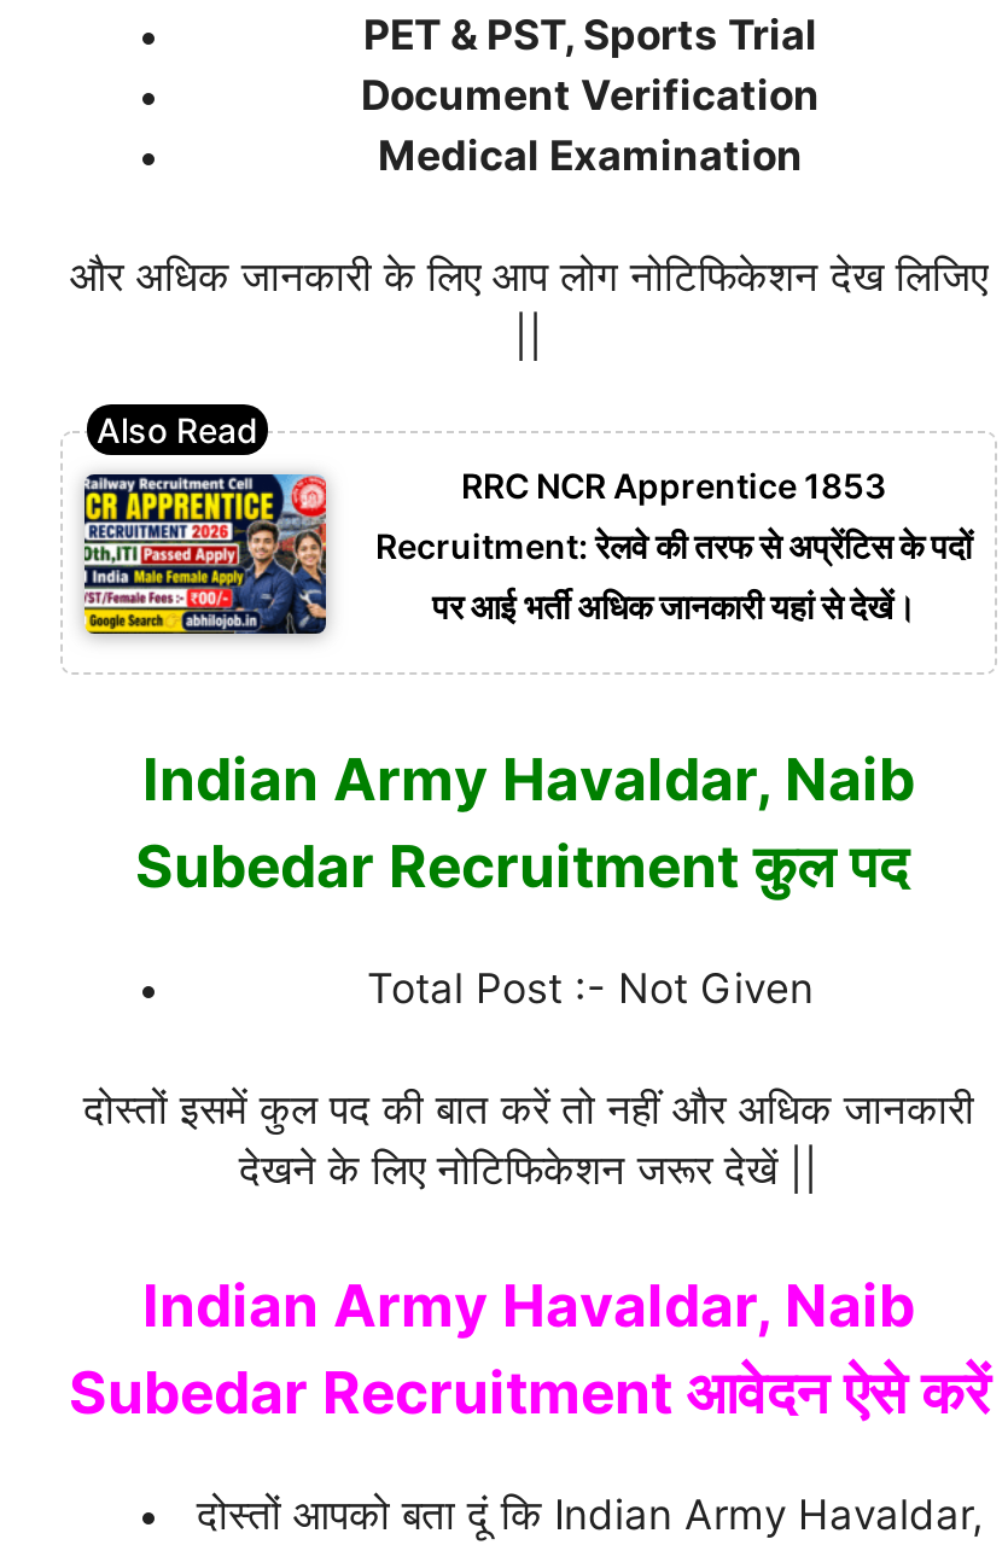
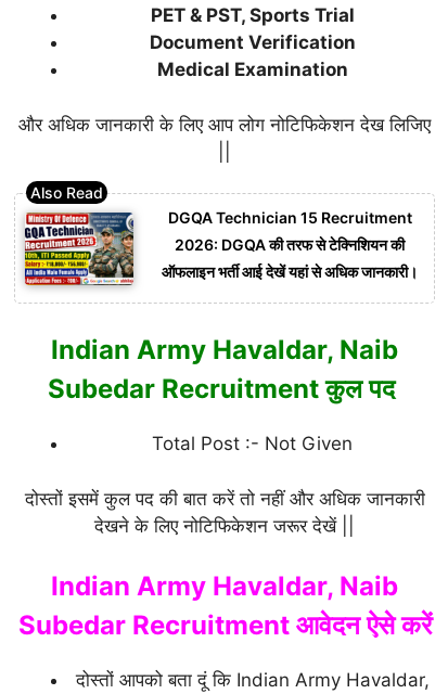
[82,451,972,635] [image] | Recruitment: रेलवे की तरफ से अप्रेंटिस के पदों -> [24,203,405,285] [image] | 2026: DGQA की तरफ से टेक्निशियन की
[461,464,886,505] RRC NCR Apprentice 1853 -> [168,208,412,227] DGQA Technician 15 Recruitment
[432,584,915,625] पर आई भर्ती अधिक जानकारी यहां से देखें। -> [162,263,418,281] ऑफलाइन भर्ती आई देखें यहां से अधिक जानकारी।

